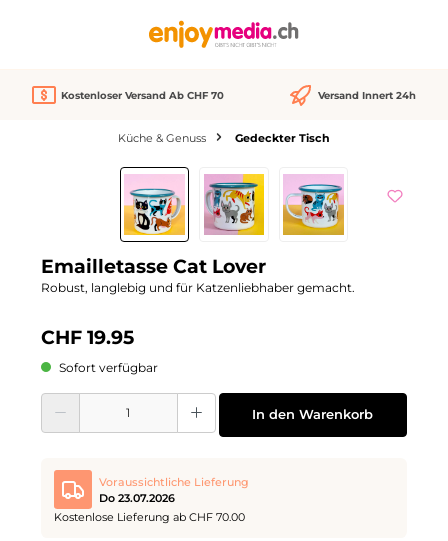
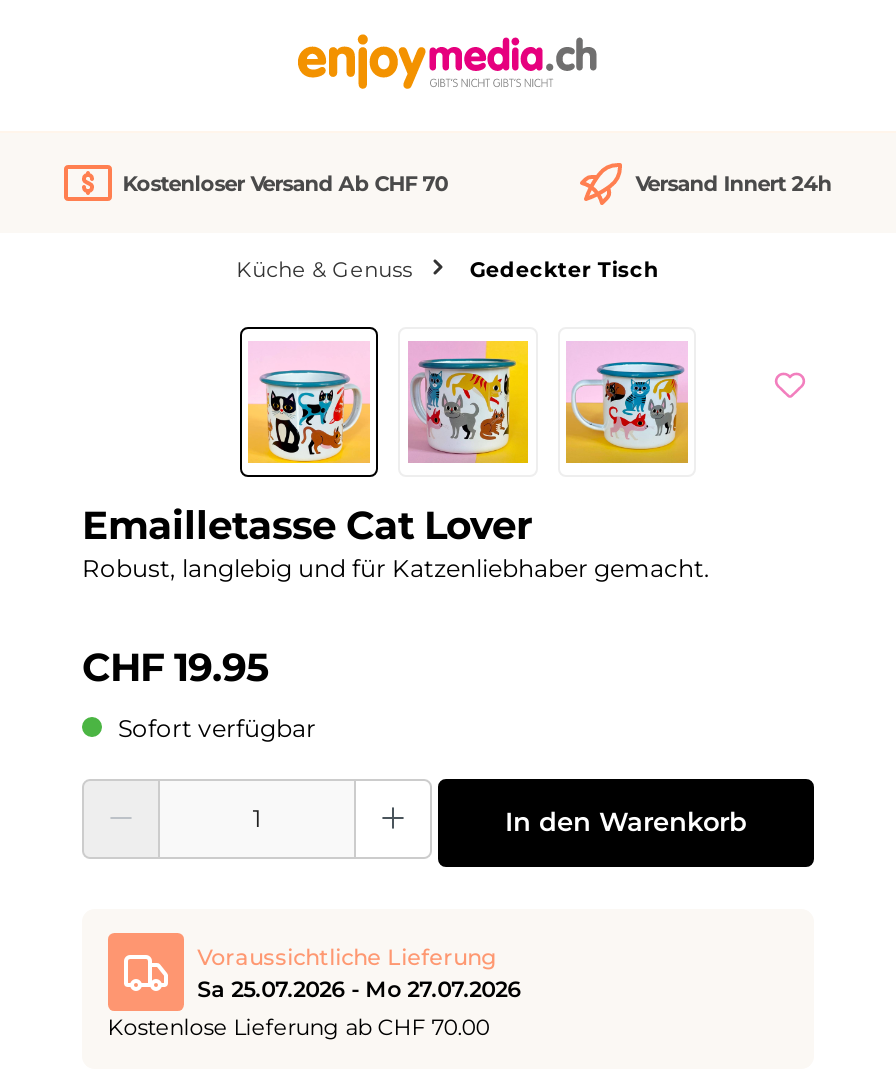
[99,491,175,505] Do 23.07.2026 -> [197,974,521,1002] Sa 25.07.2026 - Mo 27.07.2026

